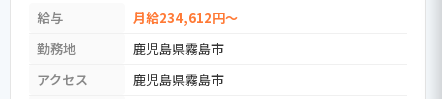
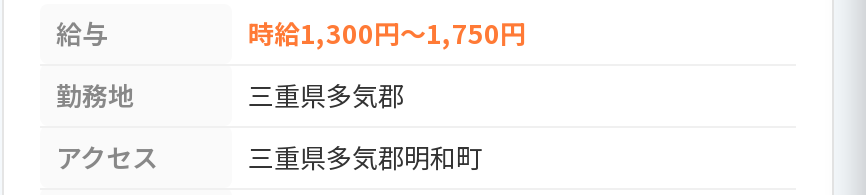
[133,8,238,27] 月給234,612円～ -> [248,14,526,52] 時給1,300円～1,750円
[133,39,224,58] 鹿児島県霧島市 -> [248,76,404,114] 三重県多気郡
[133,70,224,89] 鹿児島県霧島市 -> [248,138,482,176] 三重県多気郡明和町

